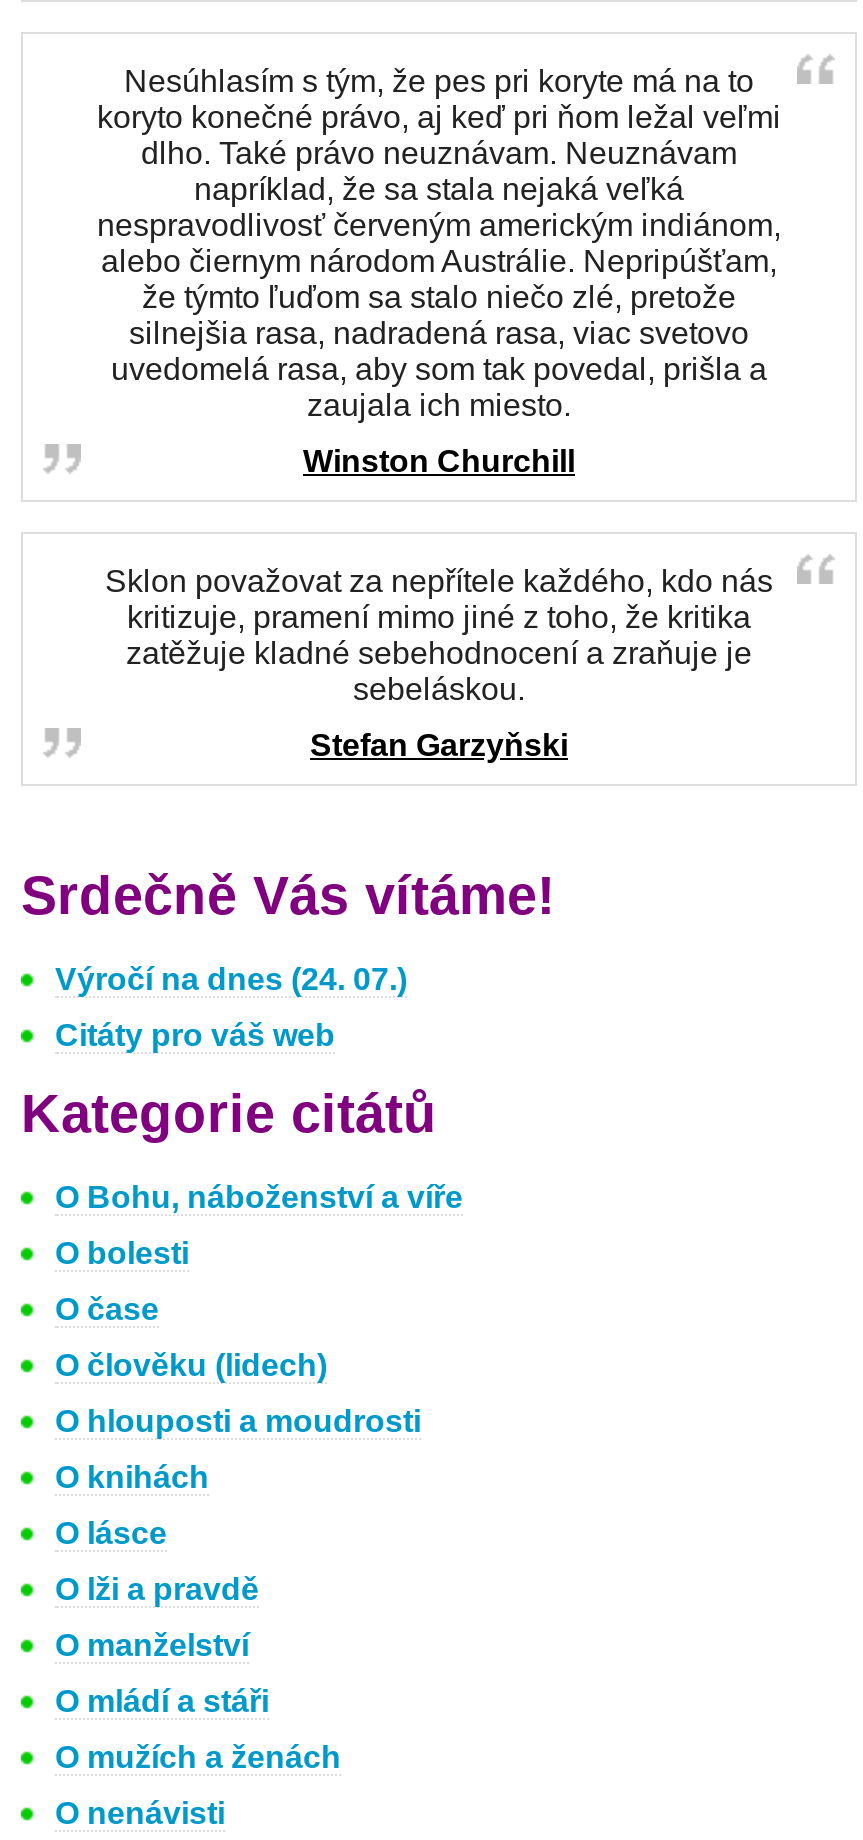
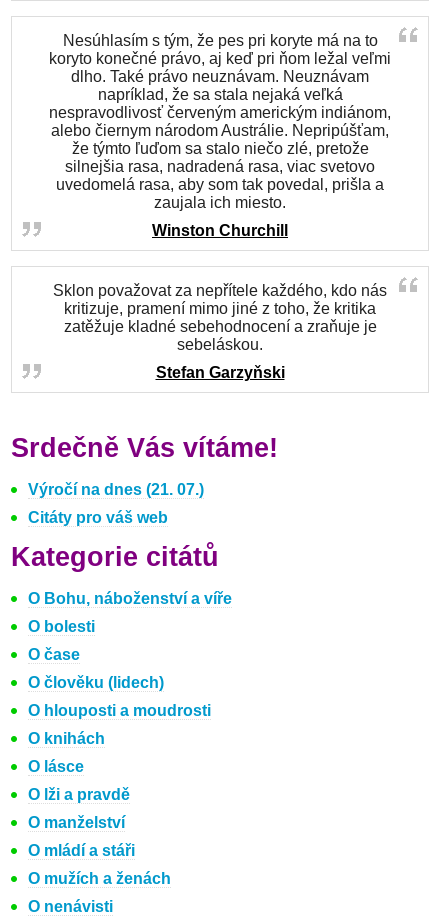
[55,962,407,996] Výročí na dnes (24. 07.) -> [28,481,204,498] Výročí na dnes (21. 07.)

